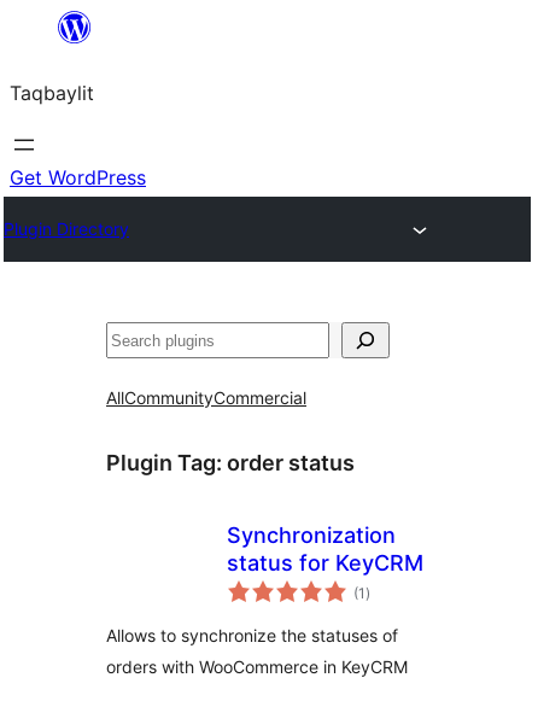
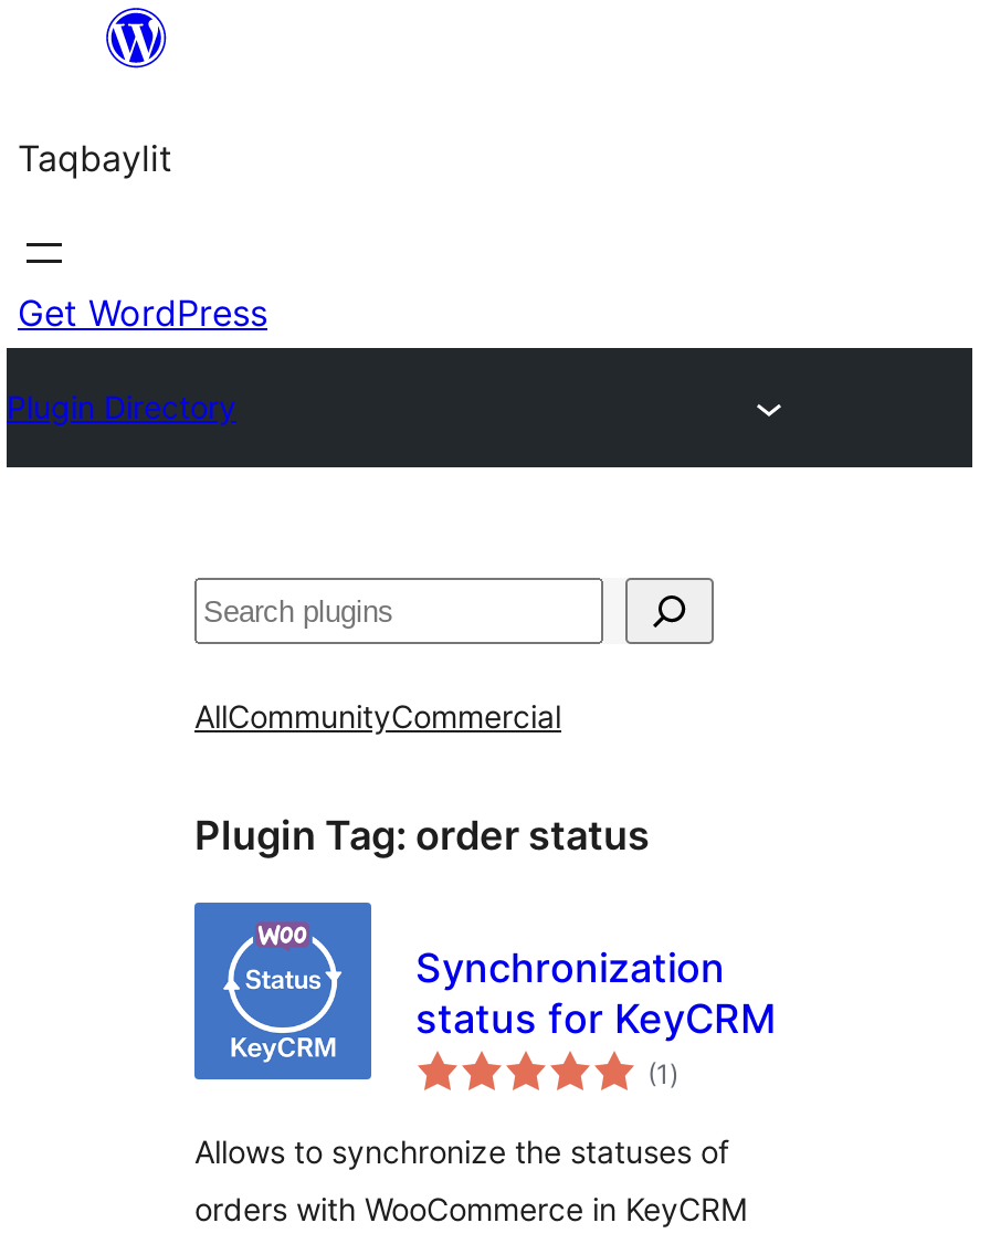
none -> [192,900,373,1082] [image]

